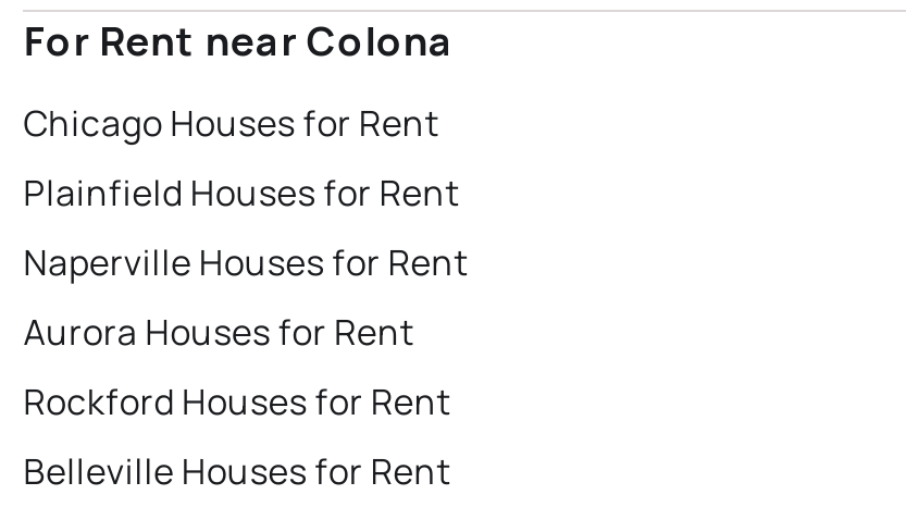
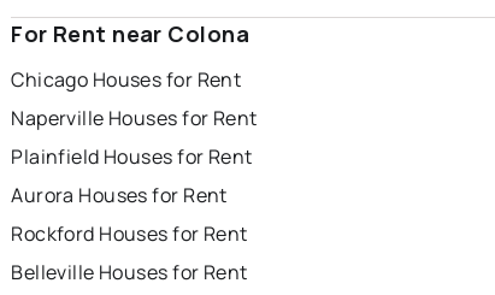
moved [23,169,459,217] -> [11,144,252,170]: Plainfield Houses for Rent
moved [23,239,468,287] -> [11,105,257,131]: Naperville Houses for Rent

